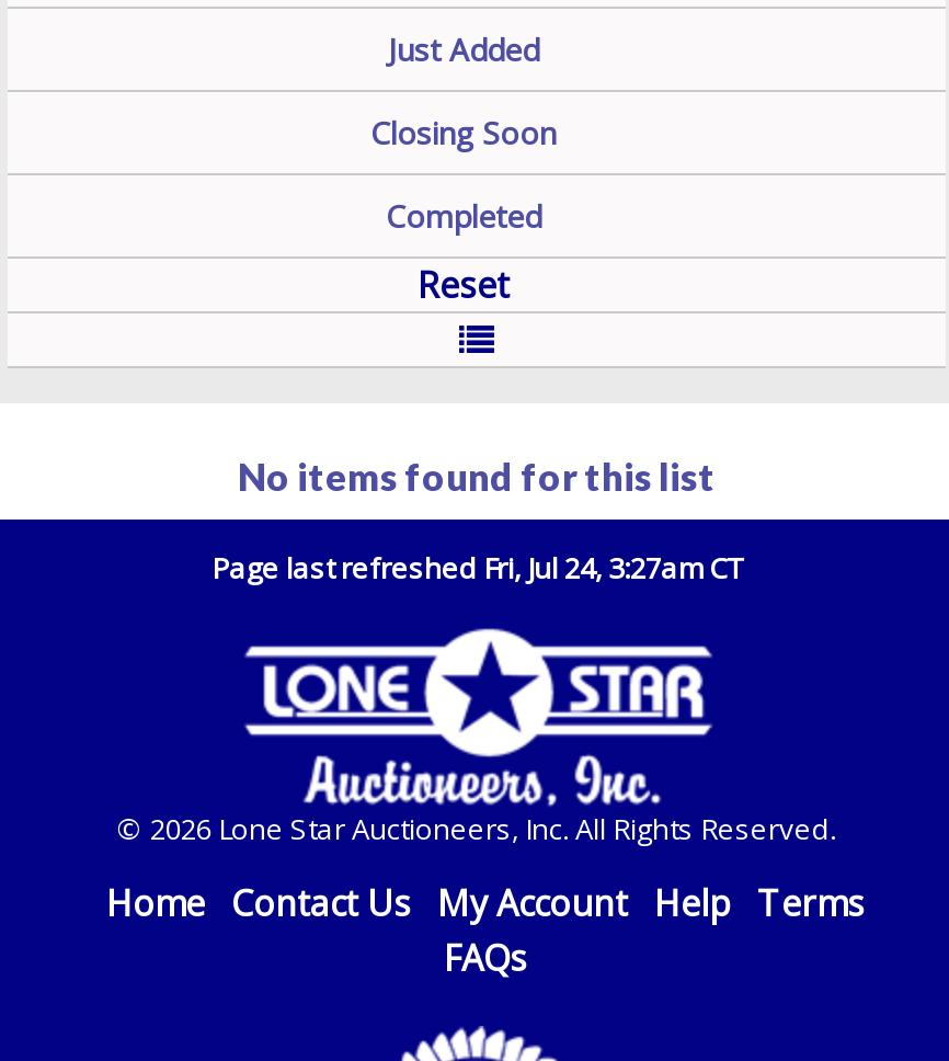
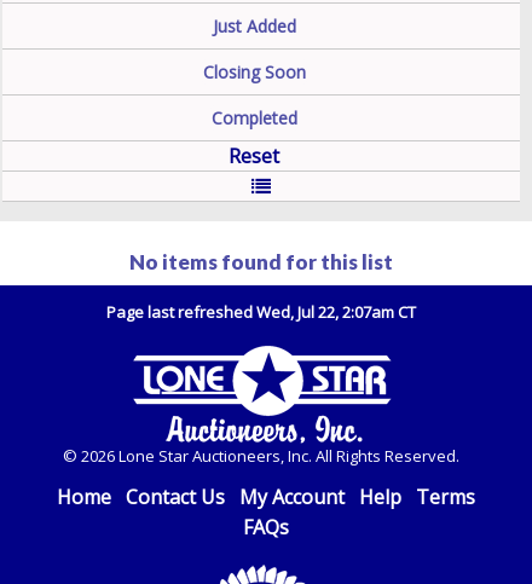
[211,549,742,588] Page last refreshed Fri, Jul 24, 3:27am CT -> [106,302,416,323] Page last refreshed Wed, Jul 22, 2:07am CT

